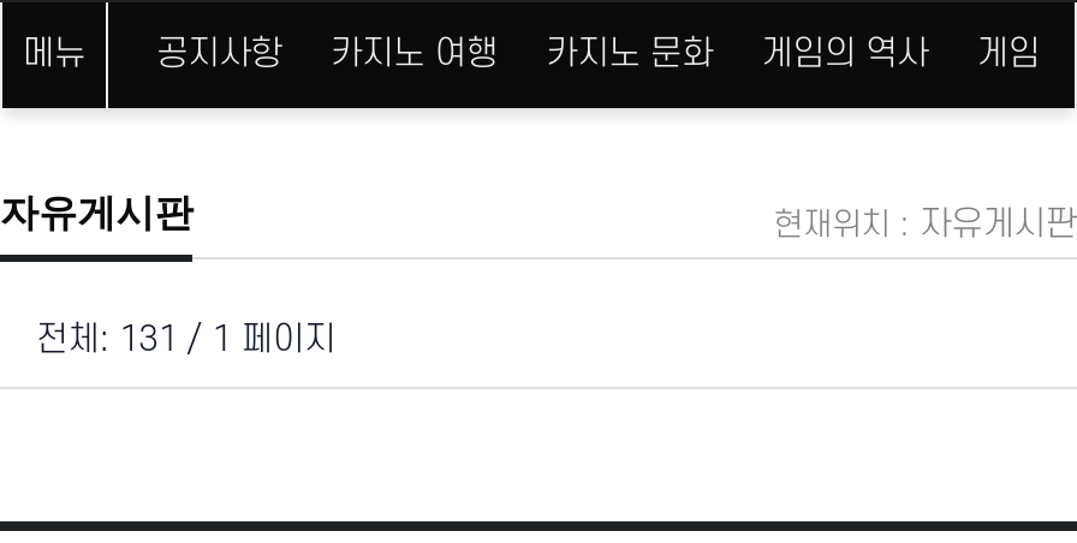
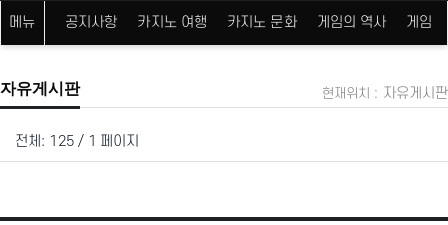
[36,319,335,360] 전체: 131 / 1 페이지 -> [15,133,139,150] 전체: 125 / 1 페이지

